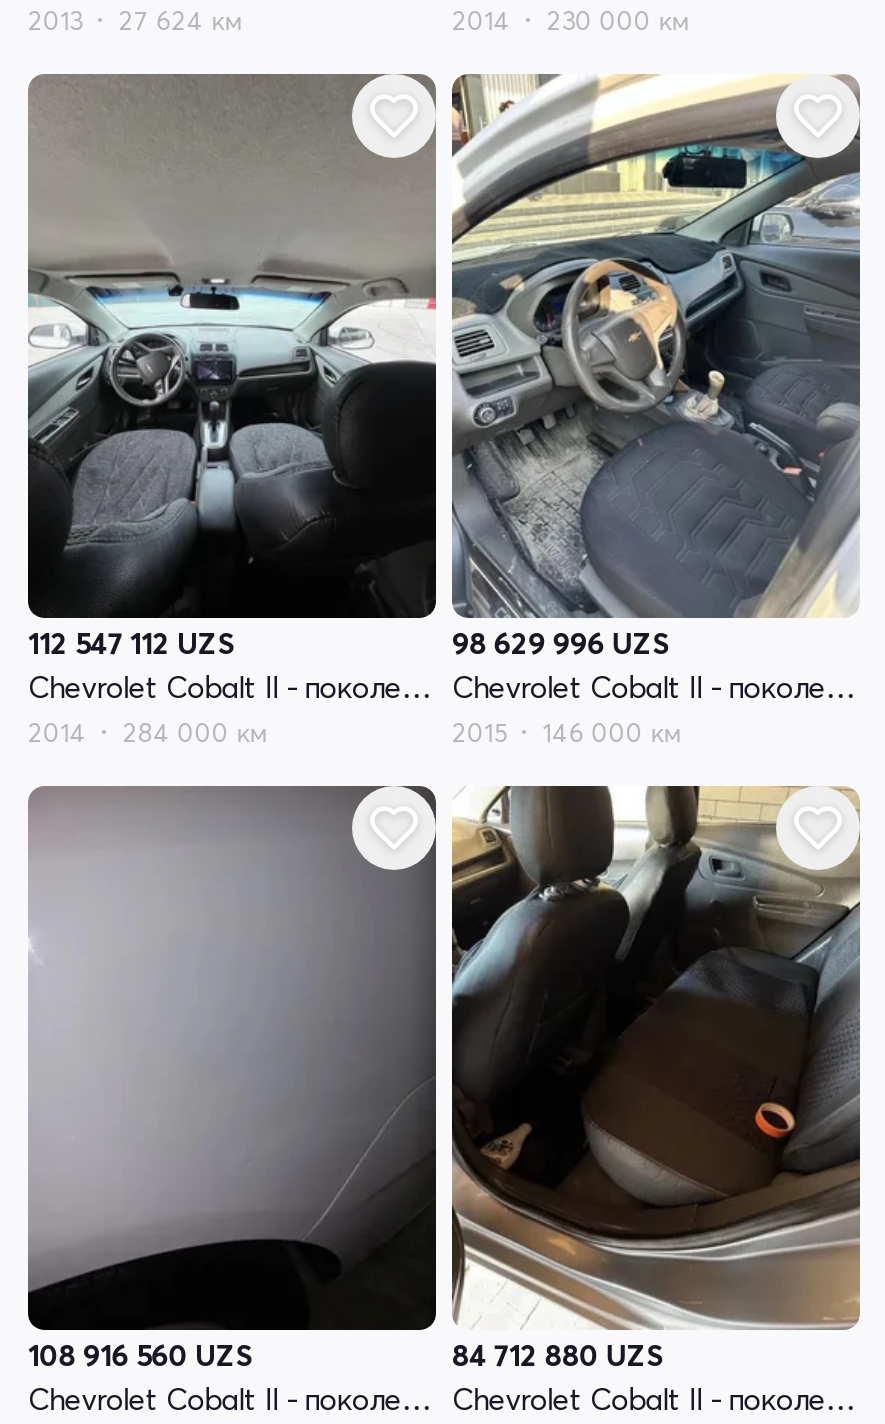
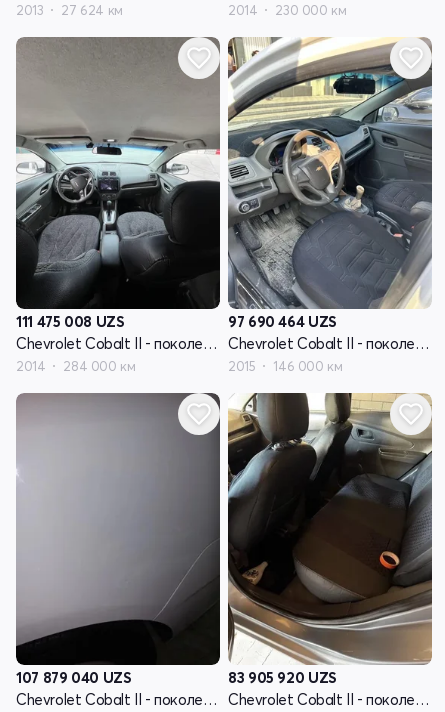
[28,625,235,663] 112 547 112 UZS -> [16,312,124,331] 111 475 008 UZS
[452,625,670,663] 98 629 996 UZS -> [228,312,337,331] 97 690 464 UZS
[28,1337,253,1375] 108 916 560 UZS -> [16,668,131,687] 107 879 040 UZS
[452,1337,664,1375] 84 712 880 UZS -> [228,668,337,687] 83 905 920 UZS

